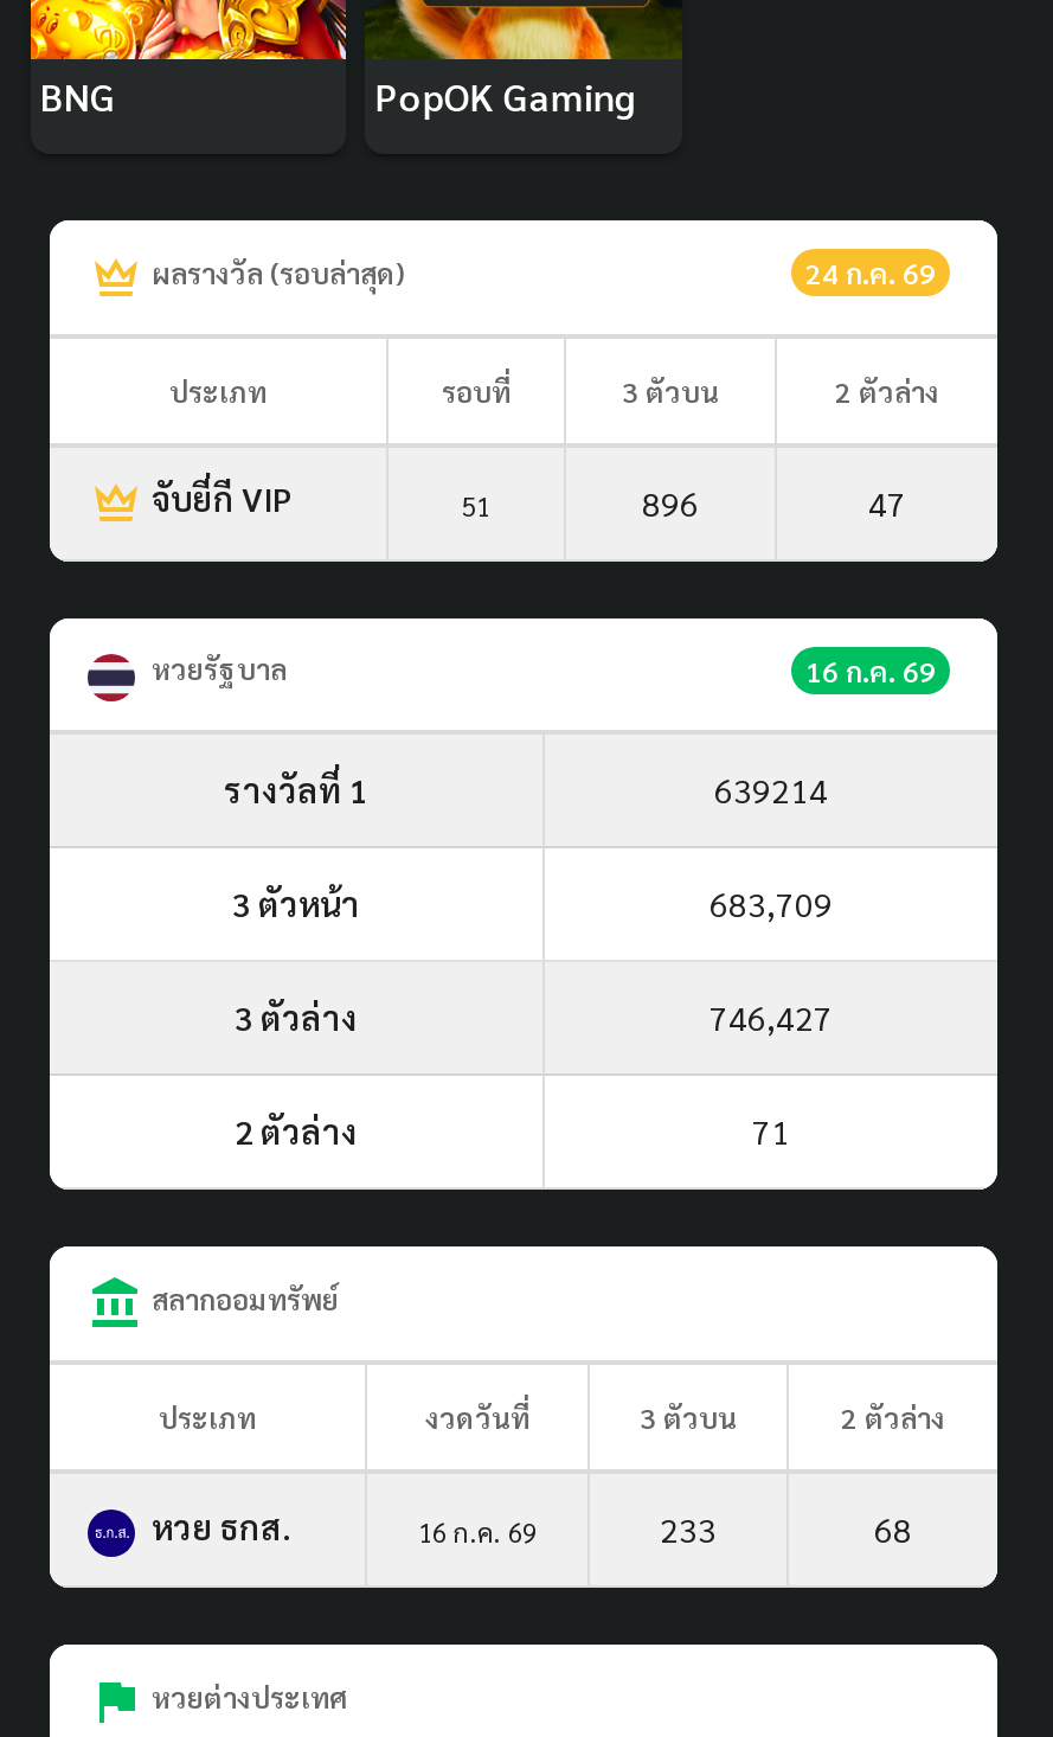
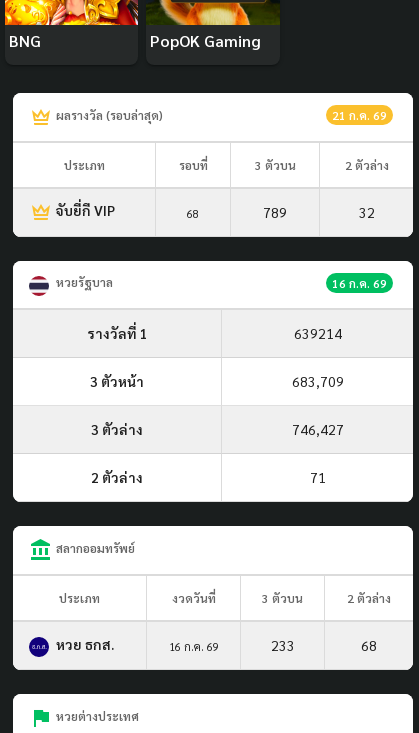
[805,253,936,291] 24 ก.ค. 69 -> [332,107,387,123] 21 ก.ค. 69
[462,488,490,523] 51 -> [187,206,199,221] 68
[642,481,699,523] 896 -> [263,203,287,221] 789
[868,481,906,523] 47 -> [358,203,374,221] 32

